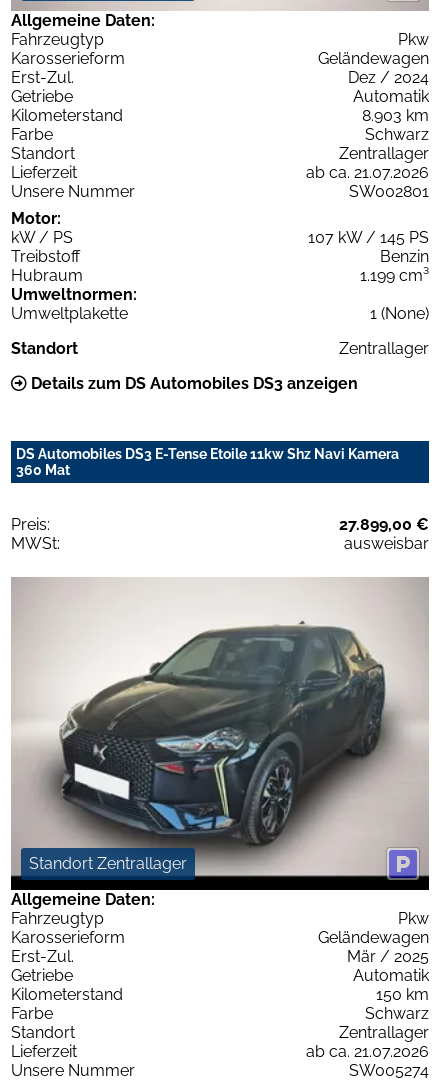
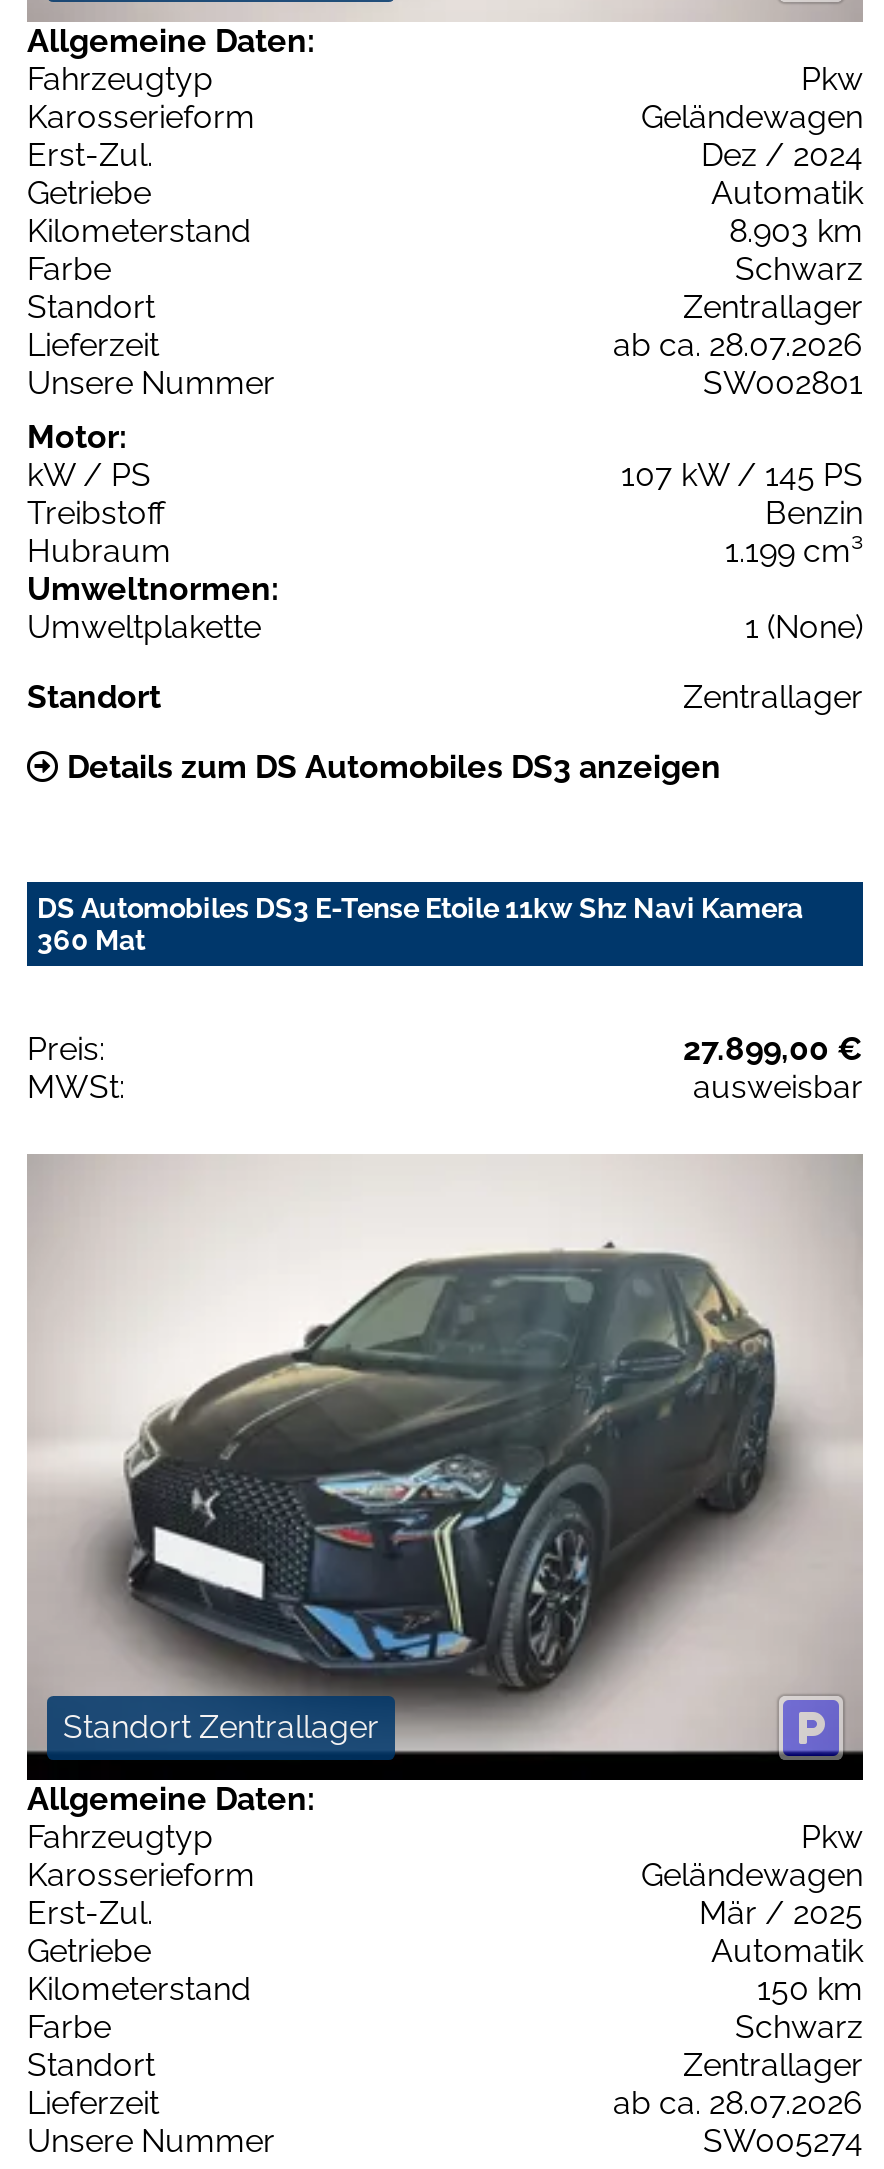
[306,163,429,182] ab ca. 21.07.2026 -> [613,325,863,363] ab ca. 28.07.2026
[306,1042,429,1061] ab ca. 21.07.2026 -> [613,2084,863,2122] ab ca. 28.07.2026

